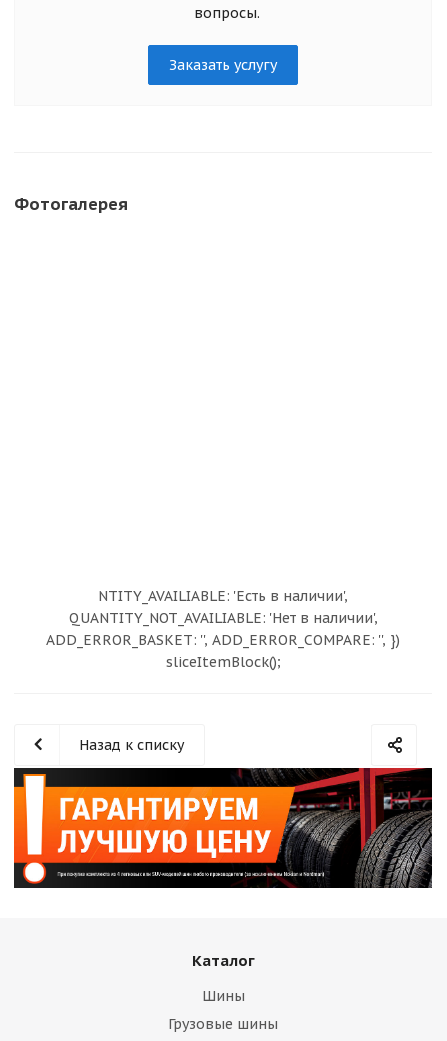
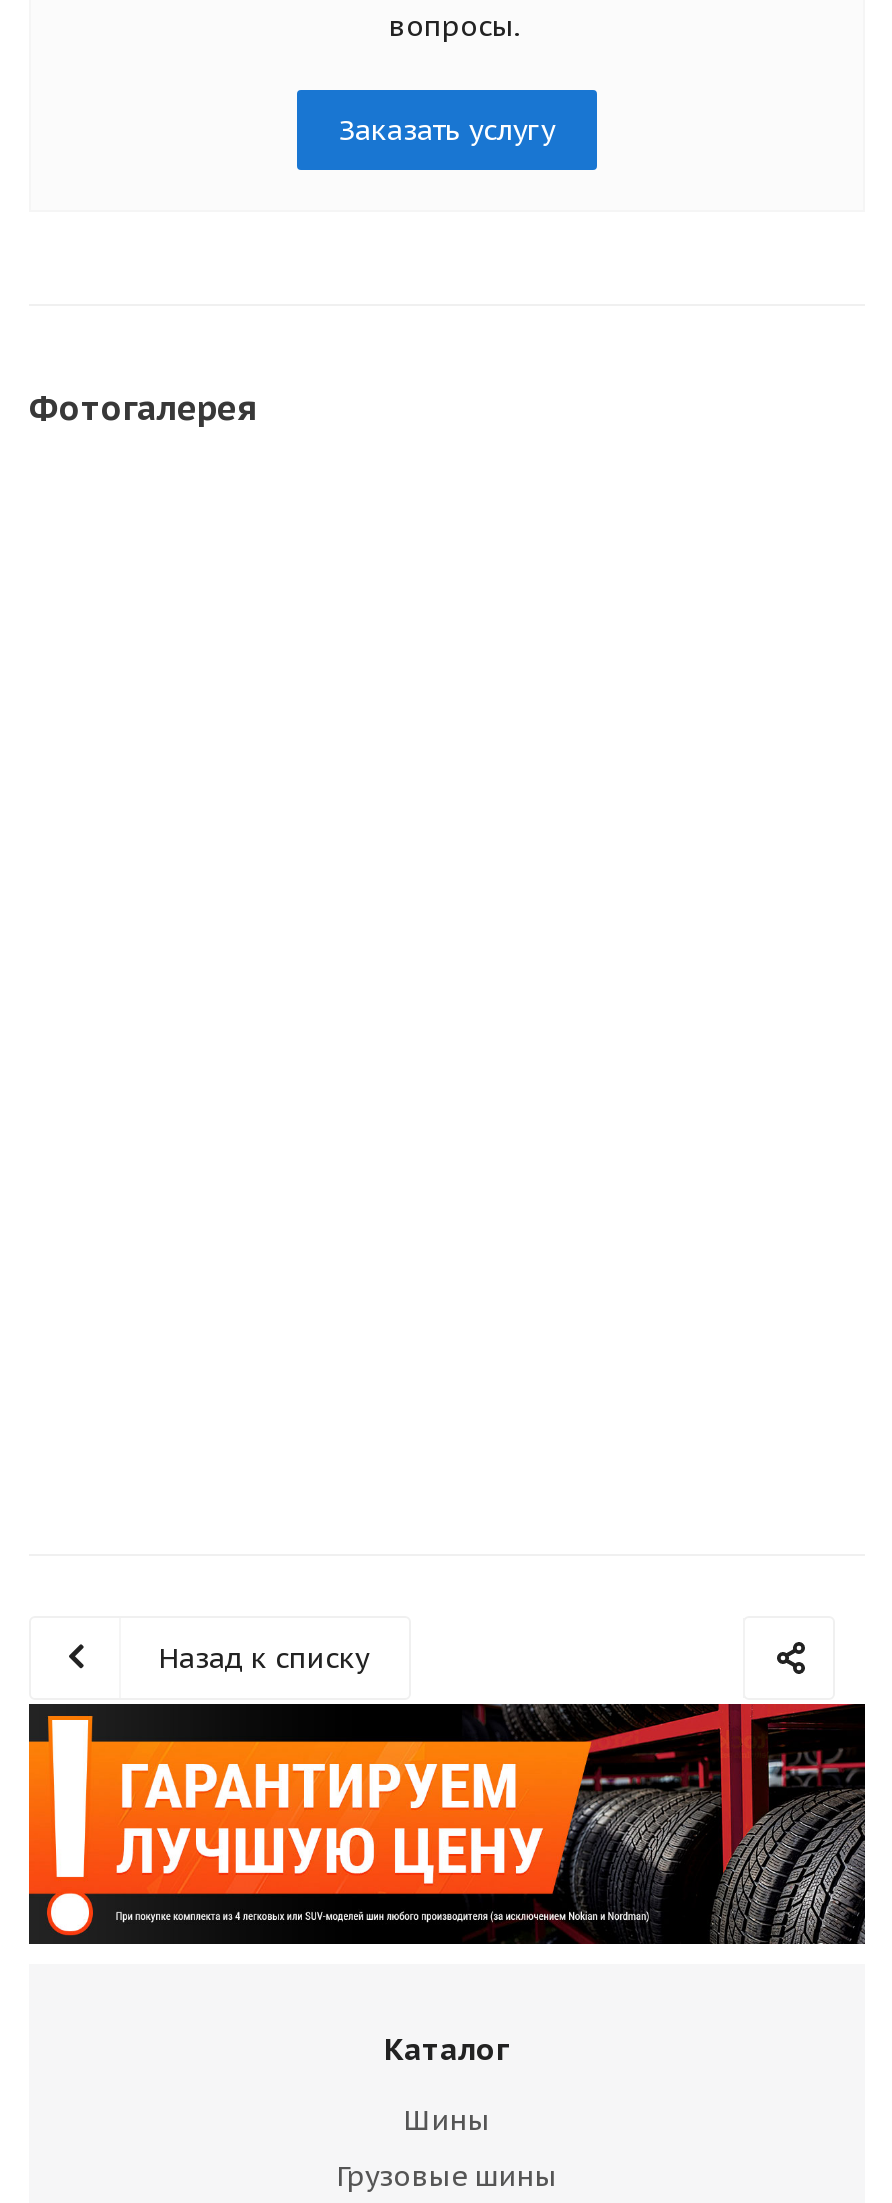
[46,587,400,671] NTITY_AVAILIABLE: 'Есть в наличии', | QUANTITY_NOT_AVAILIABLE: 'Нет в наличии', | ADD_ERROR_BASKET: '', ADD_ERROR_COMPARE: '', }) | sliceItemBlock(); -> none
moved [79,736,184,754] -> [159,1640,369,1676]: Назад к списку
moved [40,765,434,890] -> [81,1698,869,1948]: [image]

